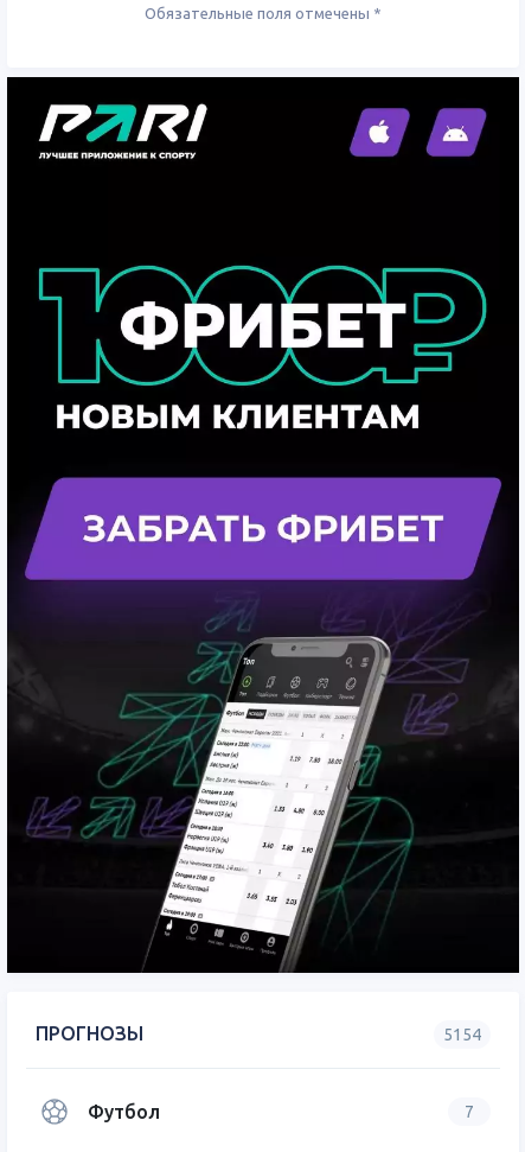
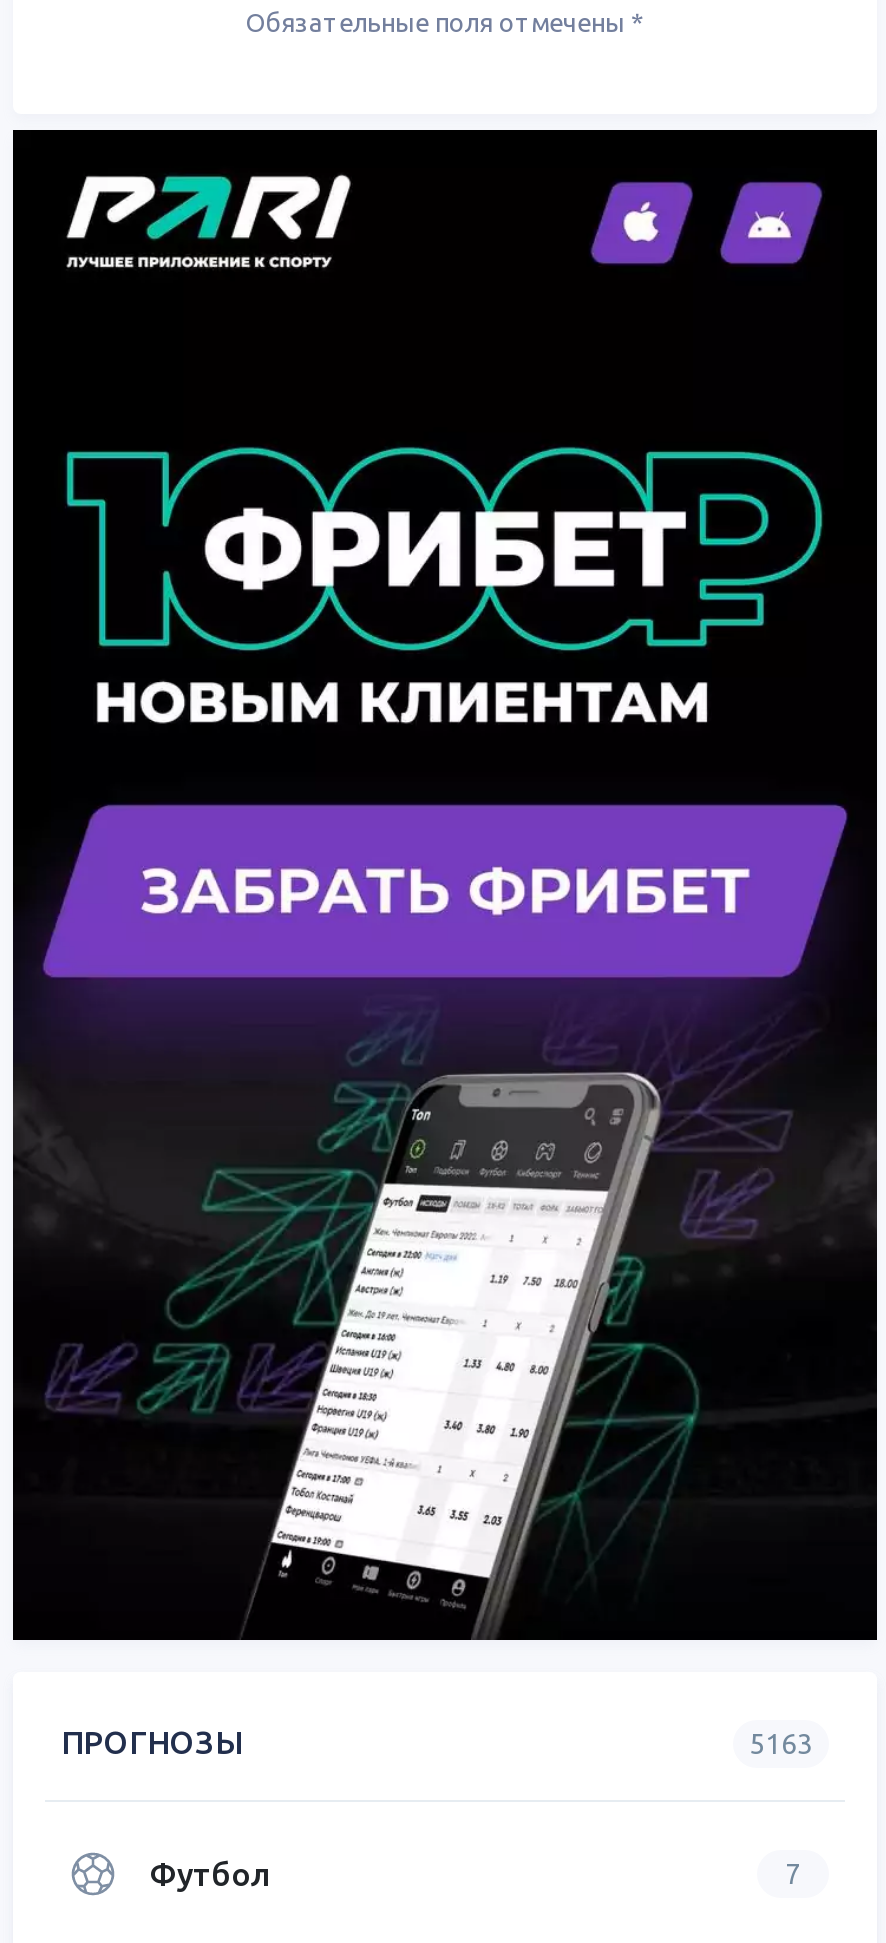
[443,1025,481,1044] 5154 -> [749,1728,813,1760] 5163

